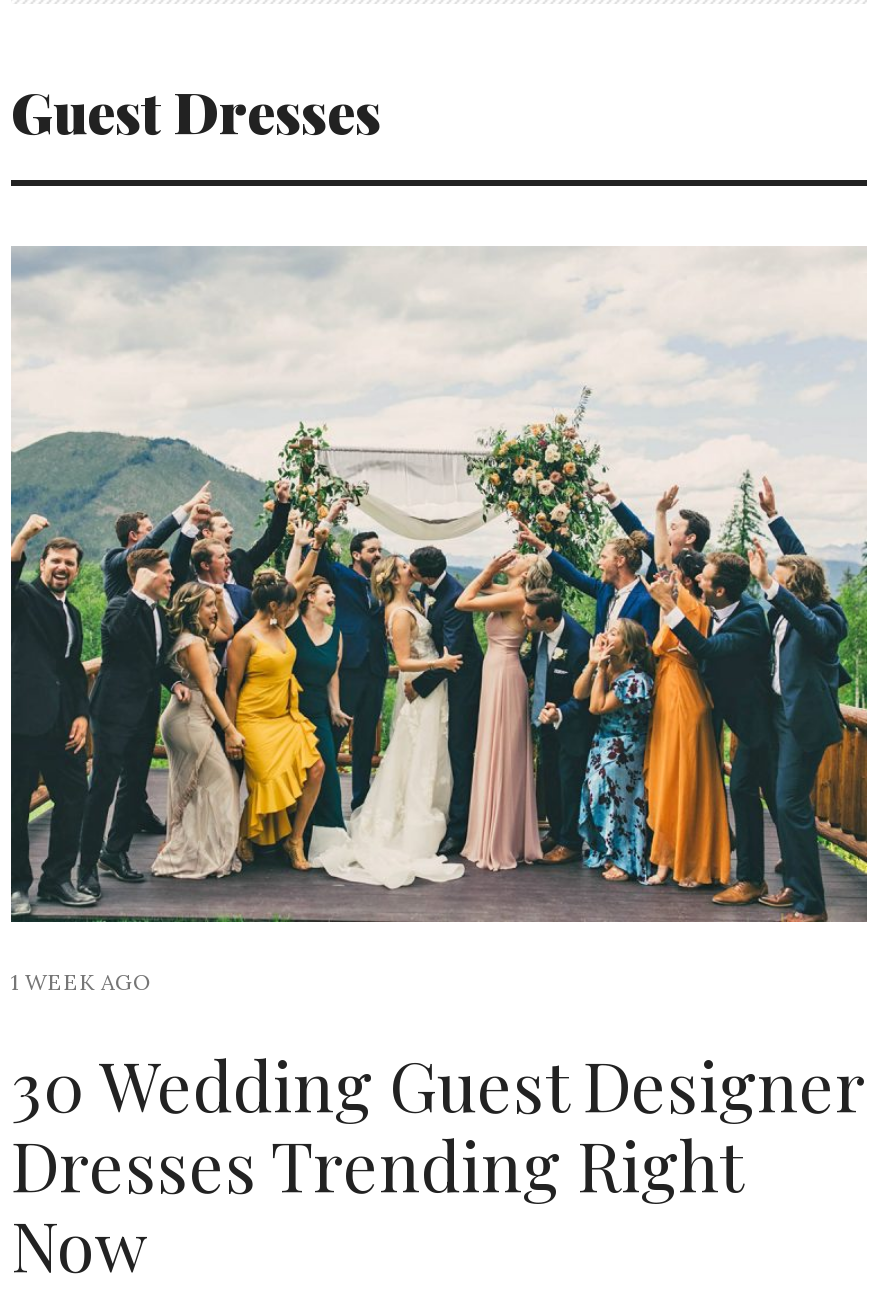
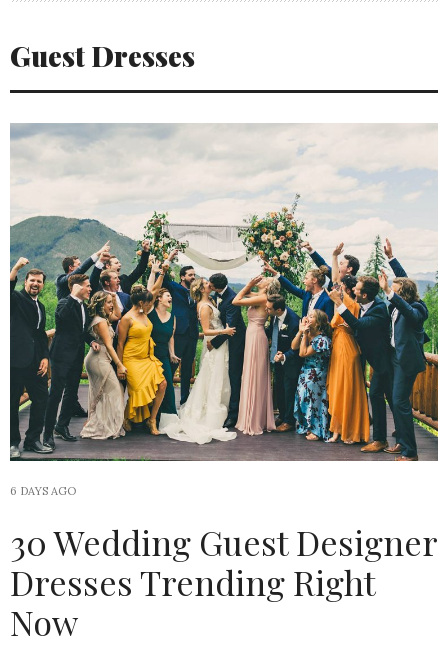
[11,967,151,995] 1 WEEK AGO -> [10,483,76,497] 6 DAYS AGO

